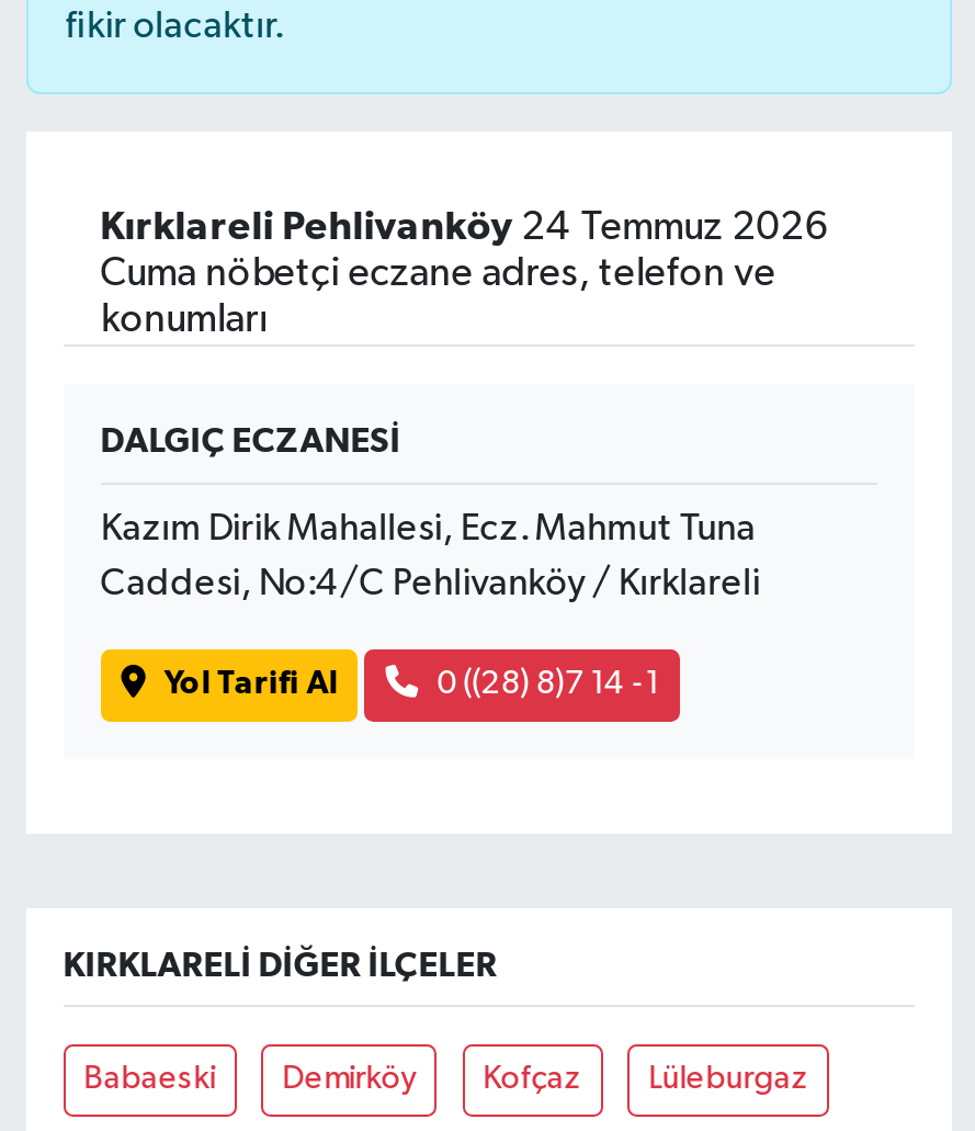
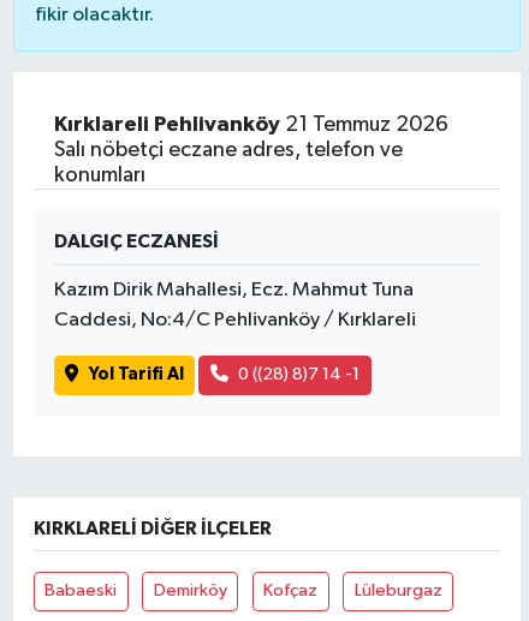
[100,209,829,248] Kırklareli Pehlivanköy 24 Temmuz 2026 -> [54,114,448,136] Kırklareli Pehlivanköy 21 Temmuz 2026
[100,255,776,294] Cuma nöbetçi eczane adres, telefon ve -> [54,140,403,161] Salı nöbetçi eczane adres, telefon ve

